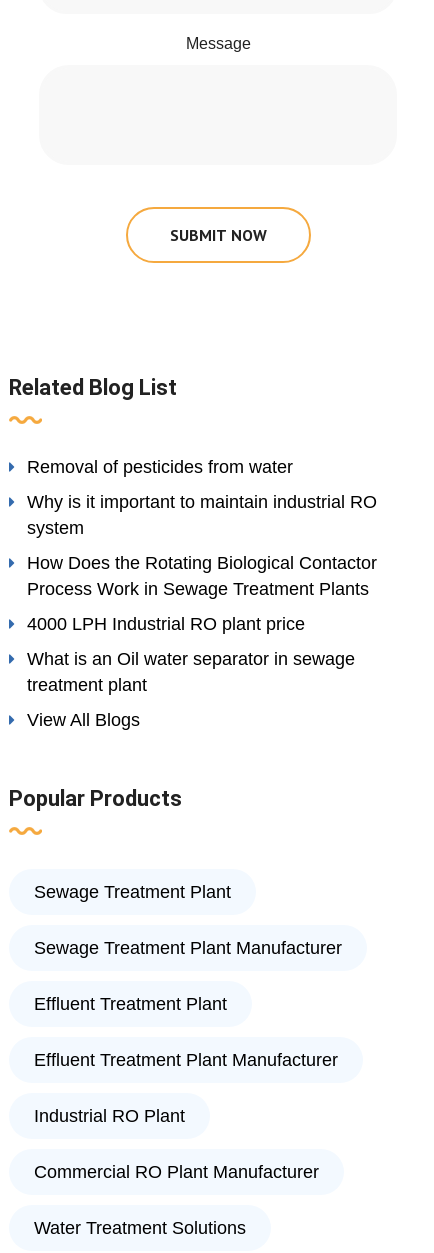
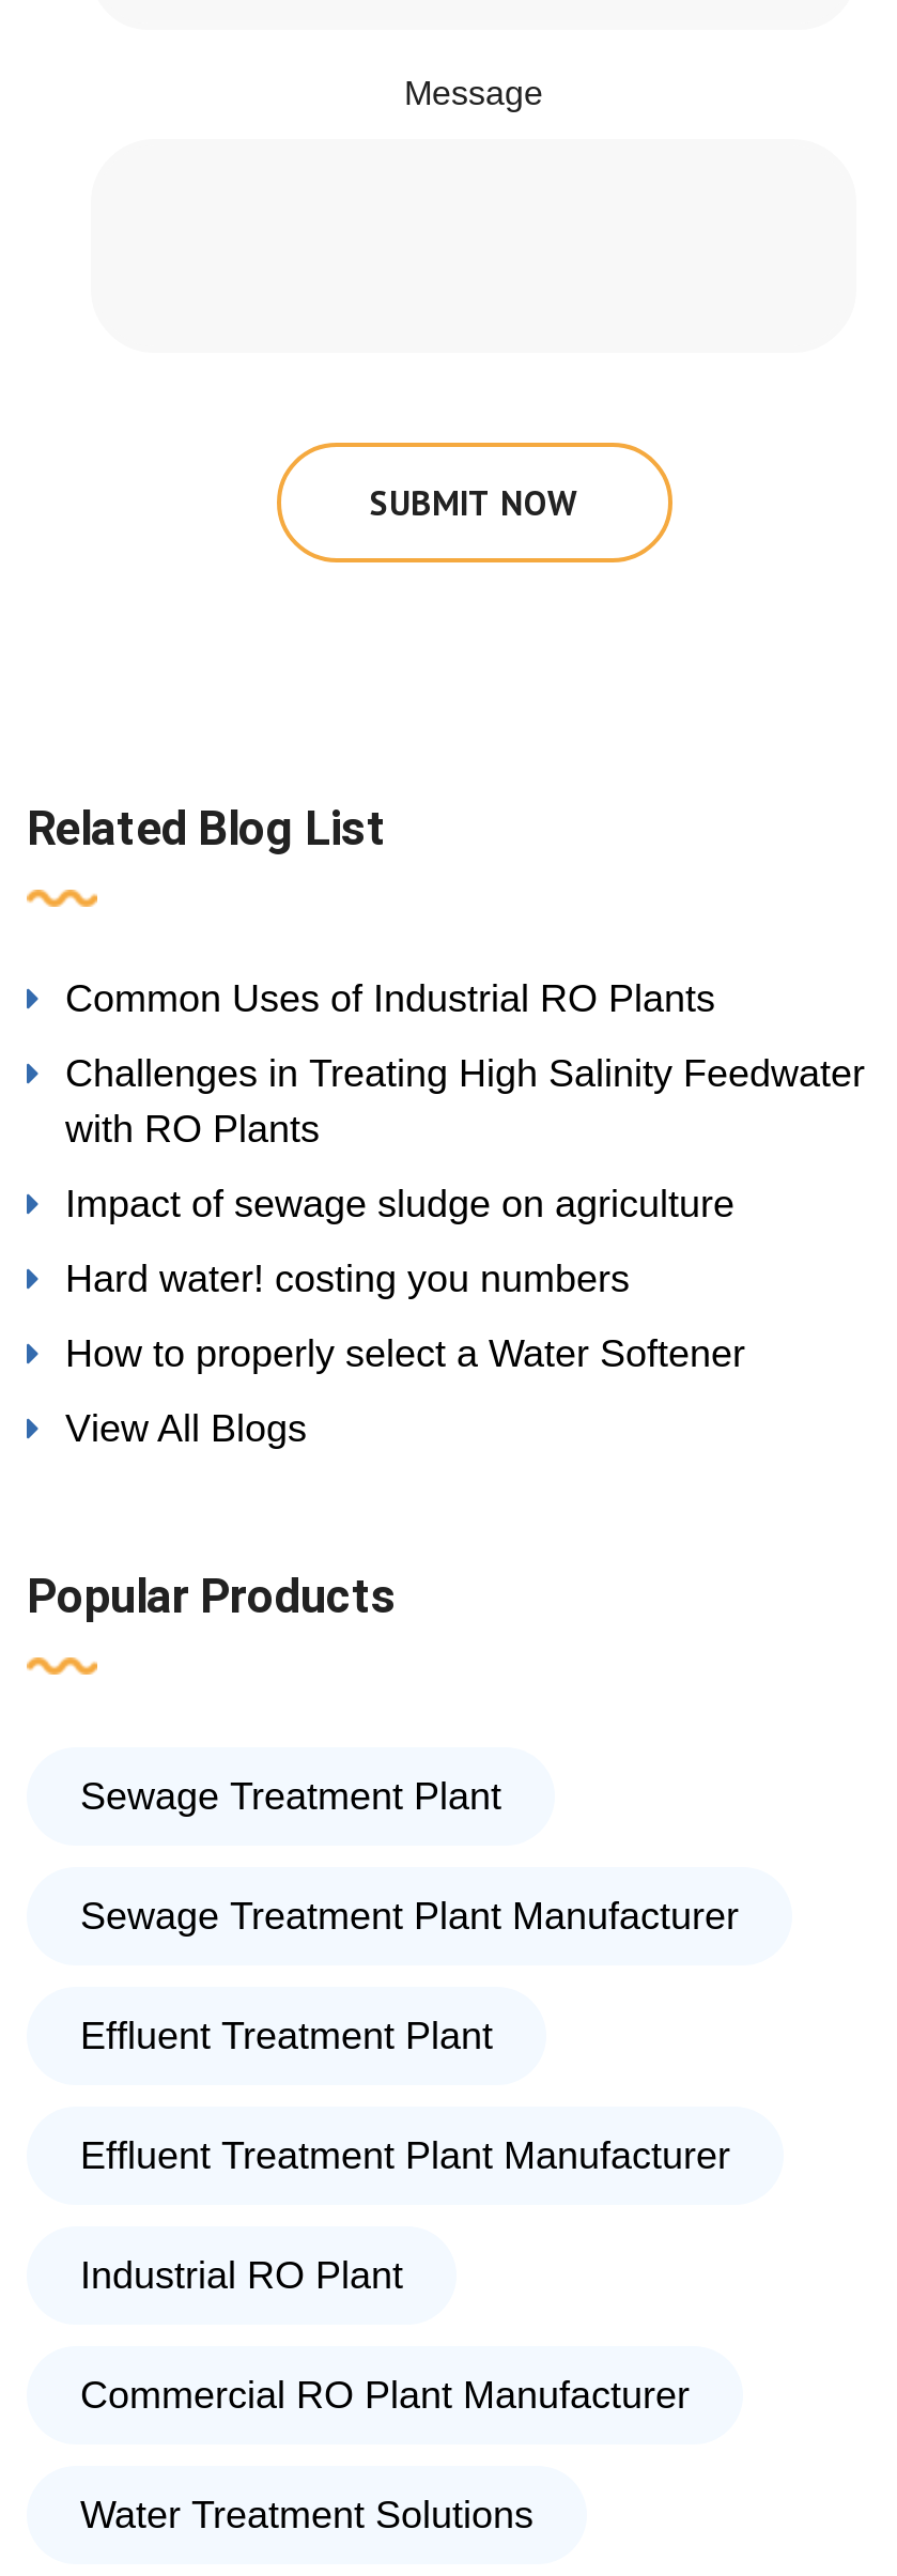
[27,457,293,477] Removal of pesticides from water -> [65,978,715,1021] Common Uses of Industrial RO Plants
[27,492,377,538] Why is it important to maintain industrial RO | system -> [65,1053,865,1151] Challenges in Treating High Salinity Feedwater | with RO Plants
[27,553,377,599] How Does the Rotating Biological Contactor | Process Work in Sewage Treatment Plants -> [65,1183,734,1226] Impact of sewage sludge on agriculture
[27,614,305,634] 4000 LPH Industrial RO plant price -> [65,1258,630,1301] Hard water! costing you numbers
[27,649,355,695] What is an Oil water separator in sewage | treatment plant -> [65,1333,745,1376] How to properly select a Water Softener

